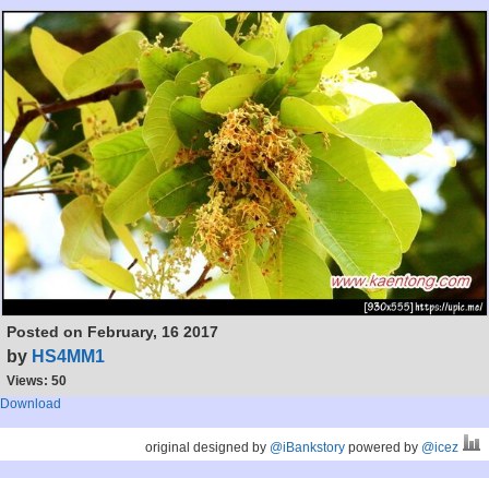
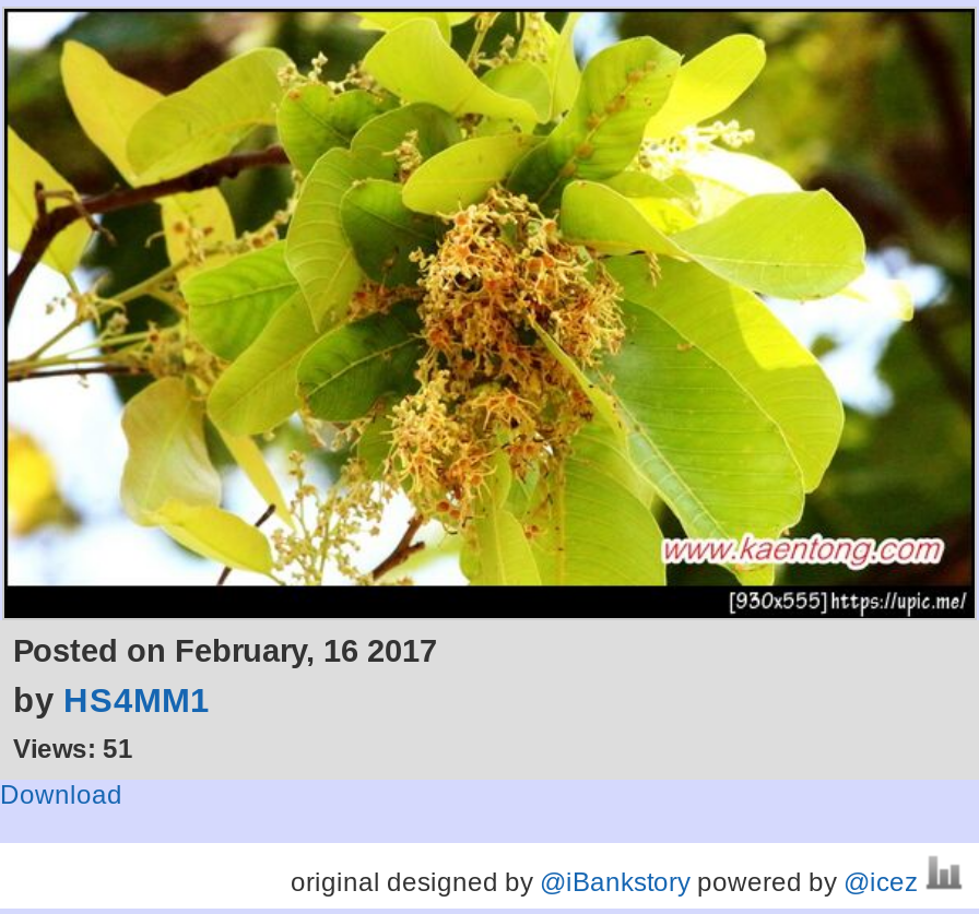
[7,374,67,389] Views: 50 -> [13,735,133,765] Views: 51

